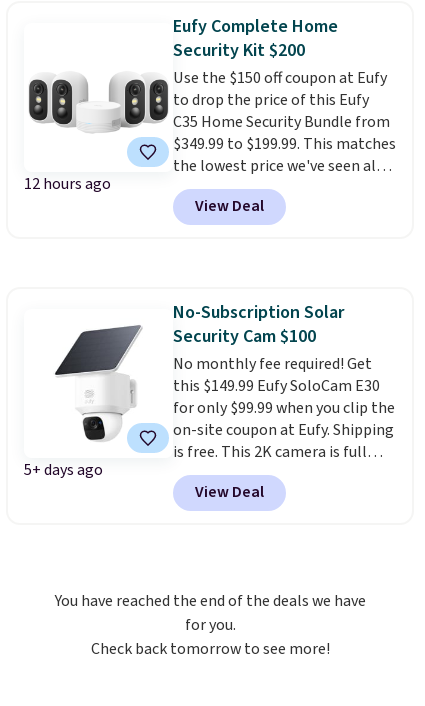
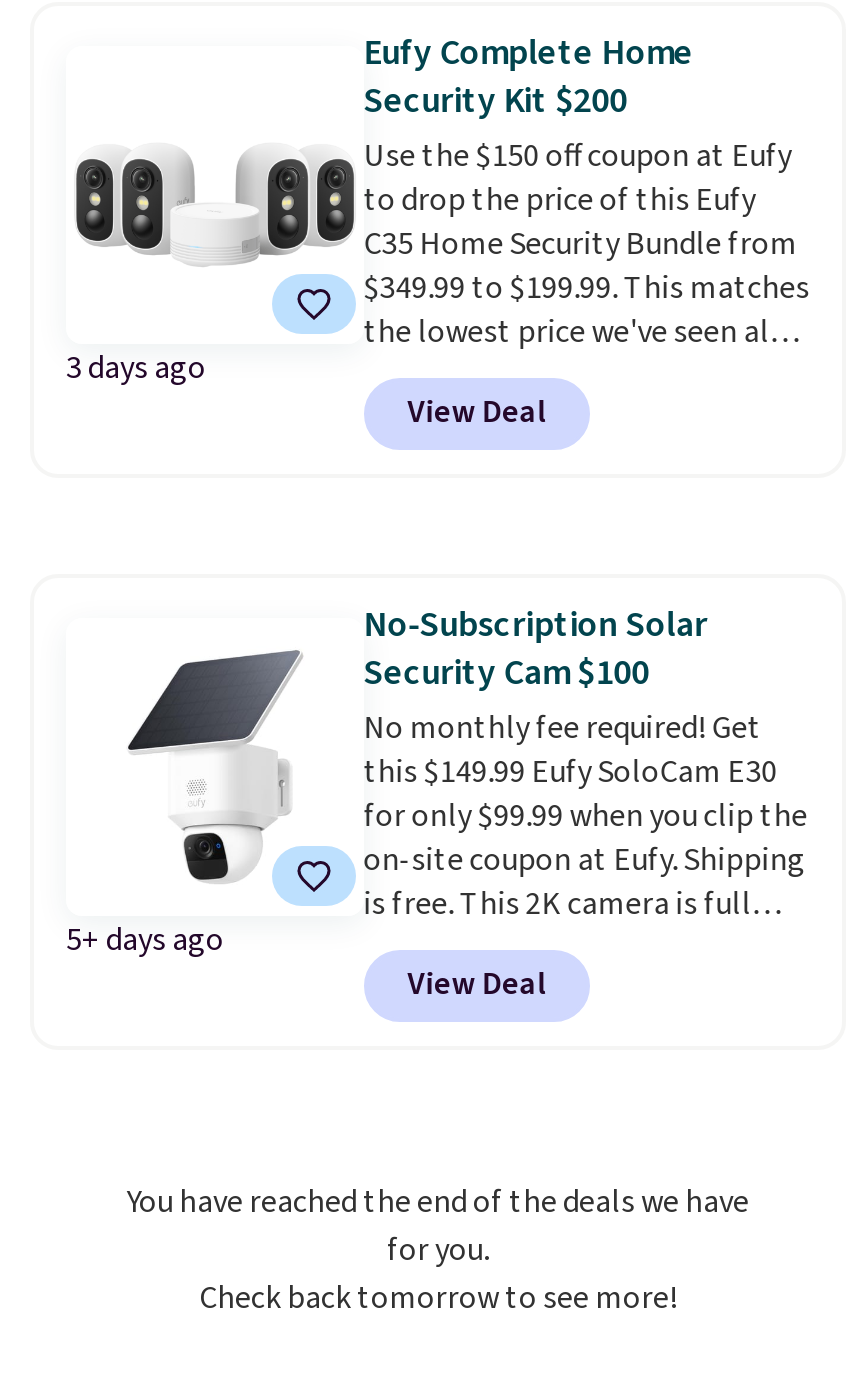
[24,173,111,195] 12 hours ago -> [66,346,206,390] 3 days ago

